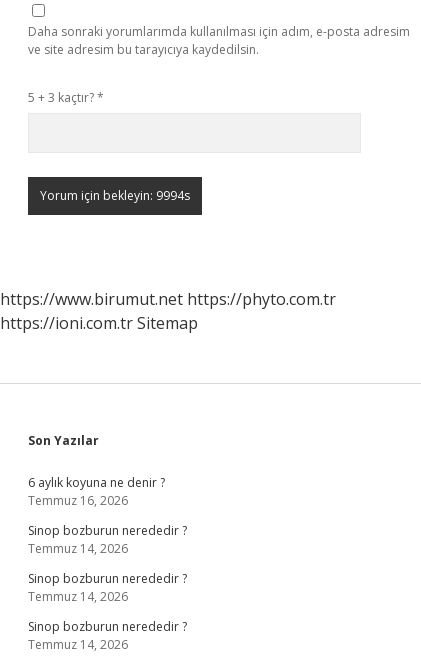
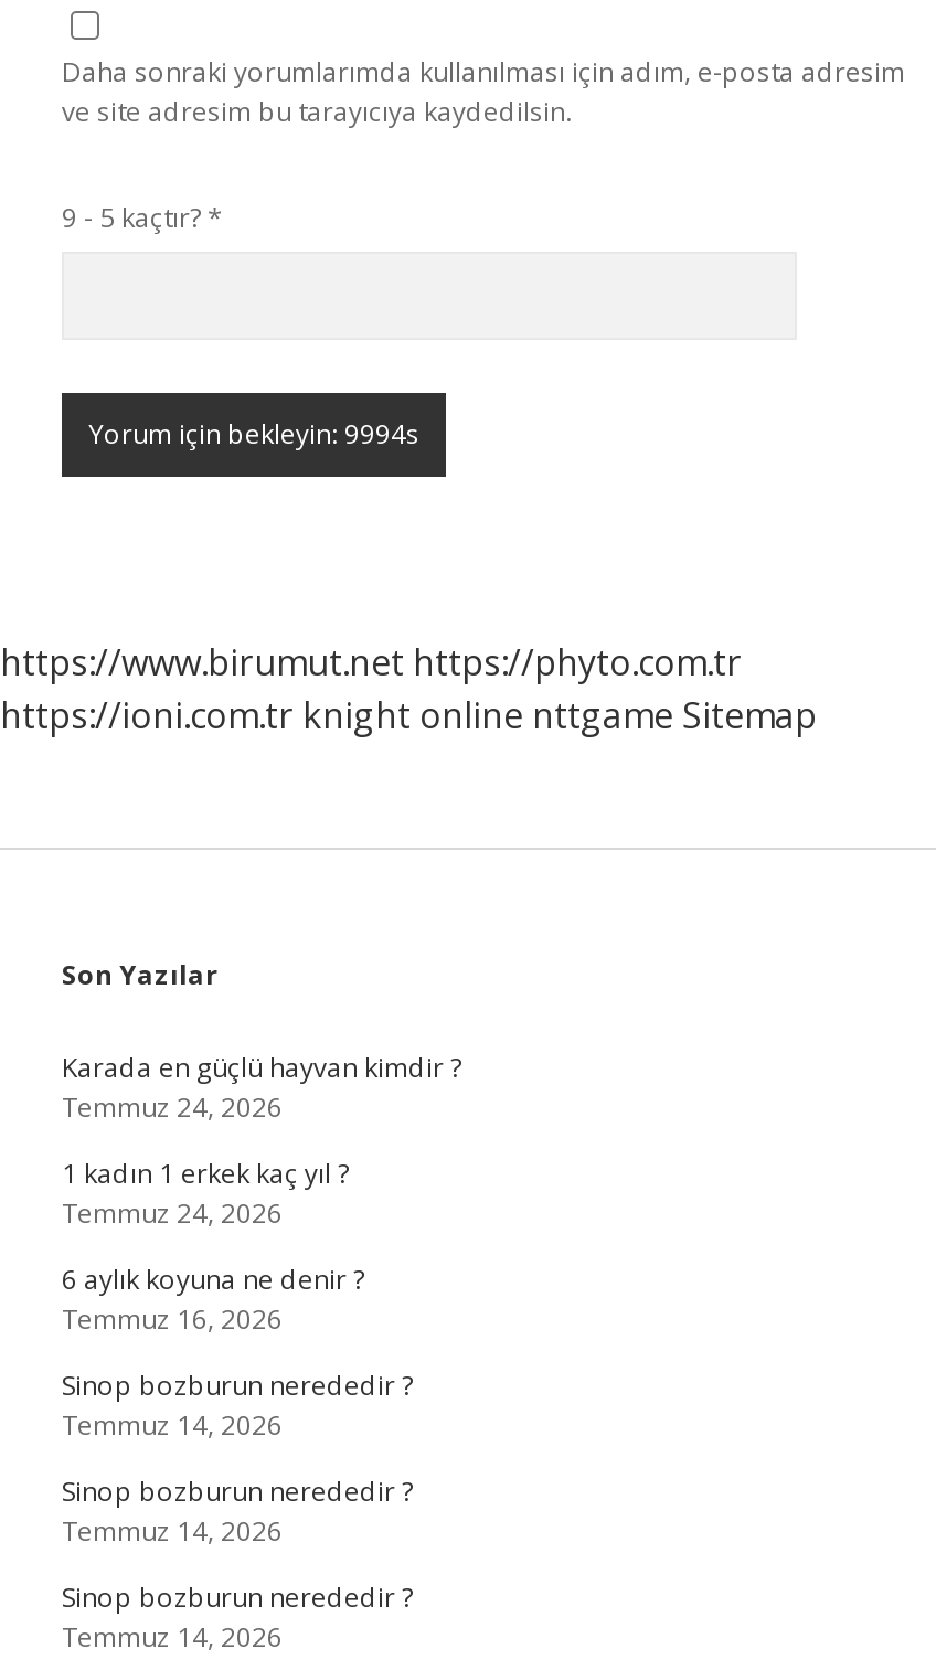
[28,89,104,106] 5 + 3 kaçtır? * -> [62,199,223,236] 9 - 5 kaçtır? *
[0,312,198,334] https://ioni.com.tr Sitemap -> [0,691,817,740] https://ioni.com.tr knight online nttgame Sitemap
none -> [62,1049,461,1232] Karada en güçlü hayvan kimdir ? | Temmuz 24, 2026 | 1 kadın 1 erkek kaç yıl ? | Temmuz 24, 2026

